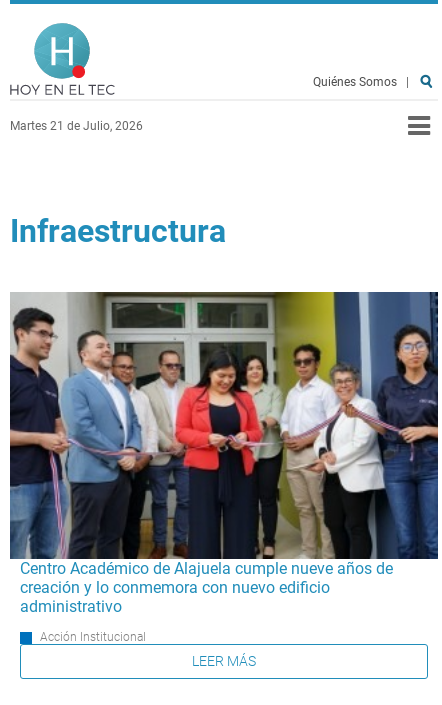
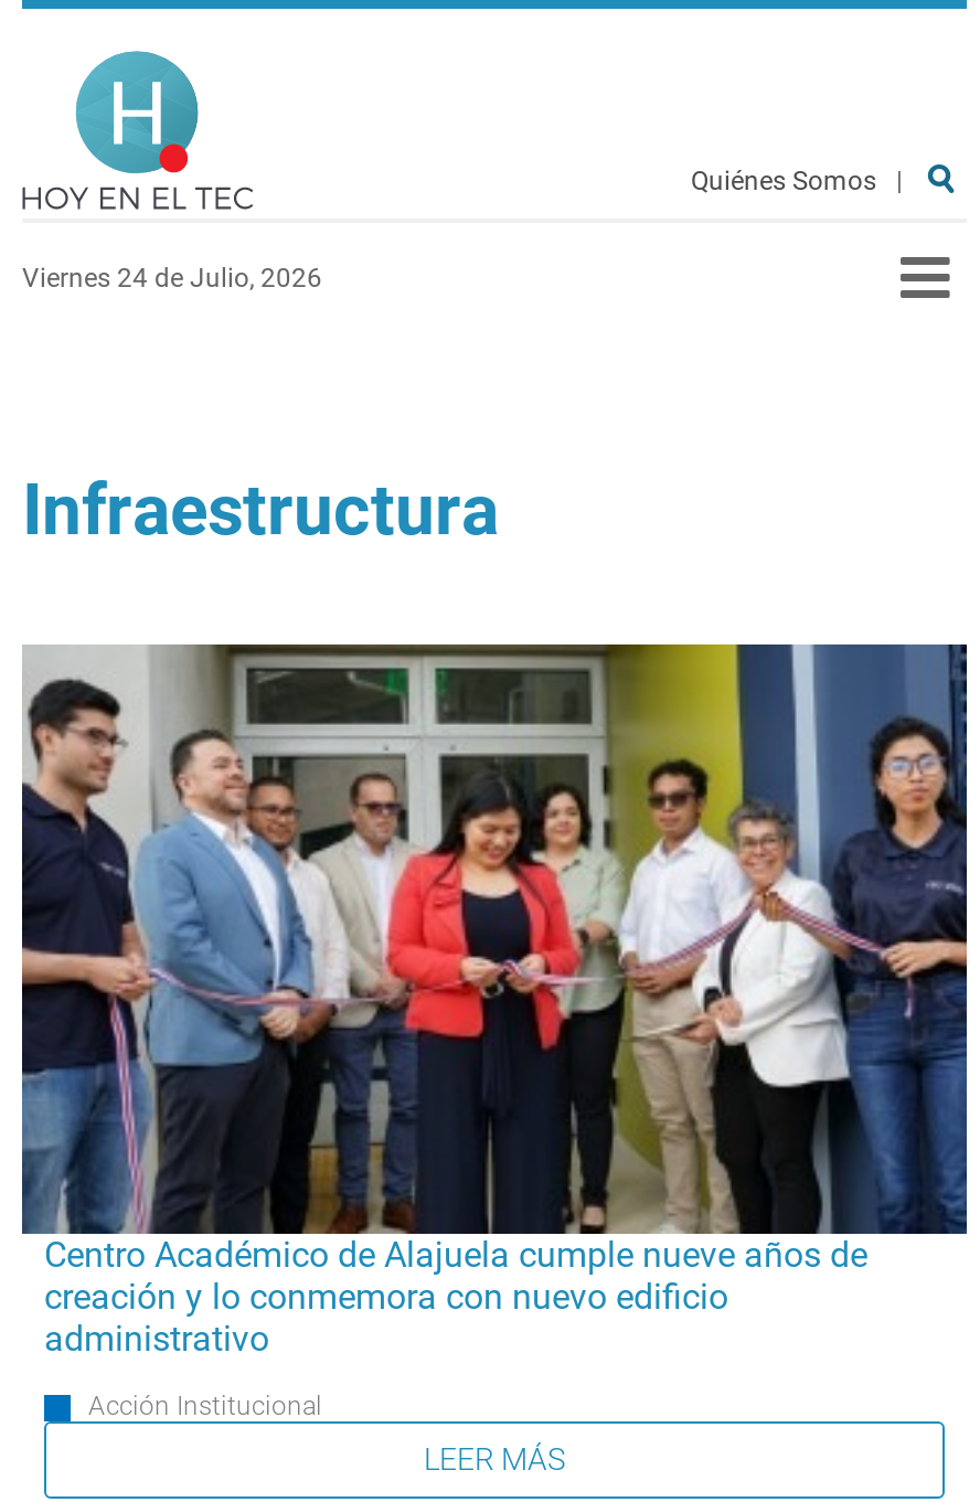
[10,119,143,133] Martes 21 de Julio, 2026 -> [22,263,322,294] Viernes 24 de Julio, 2026

